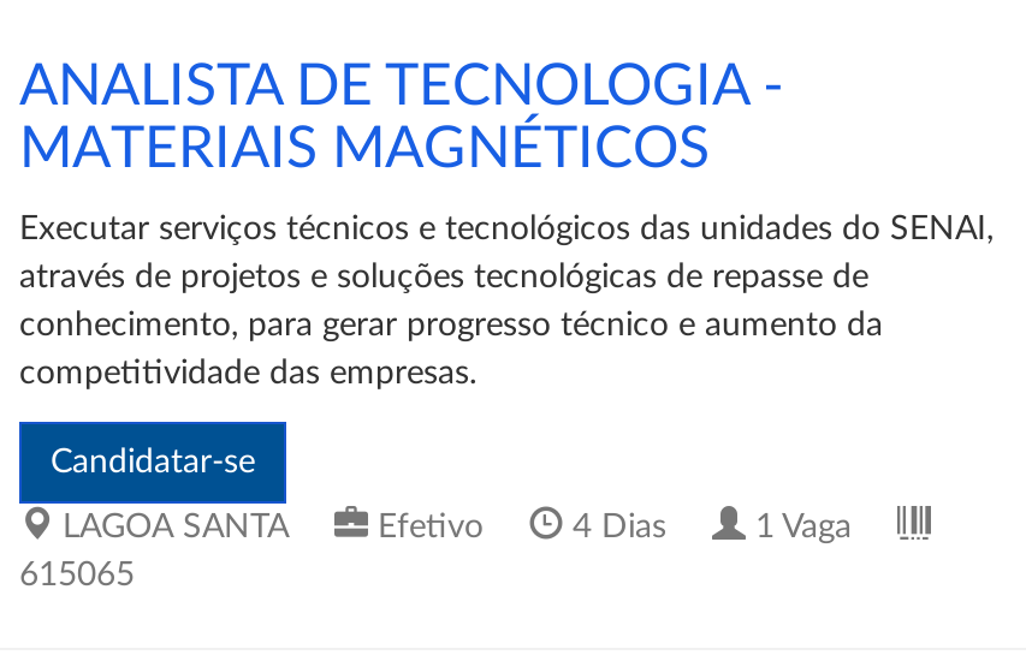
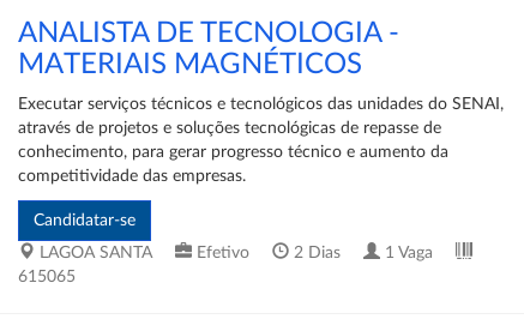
[563,511,676,545] 4 Dias -> [289,245,345,262] 2 Dias

